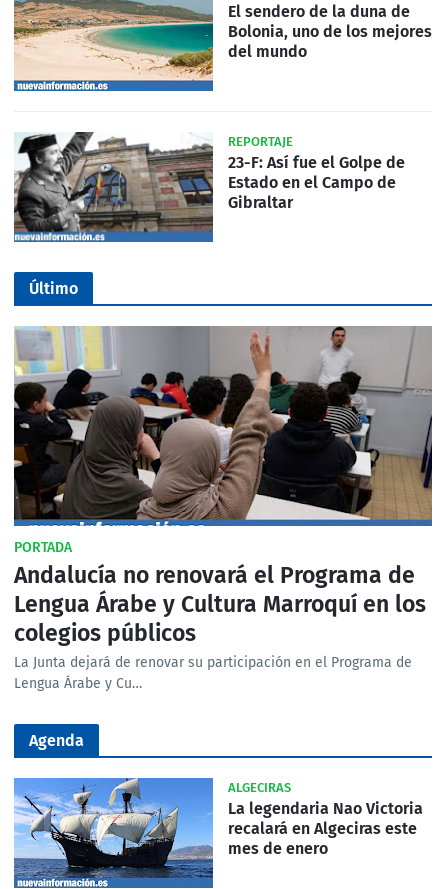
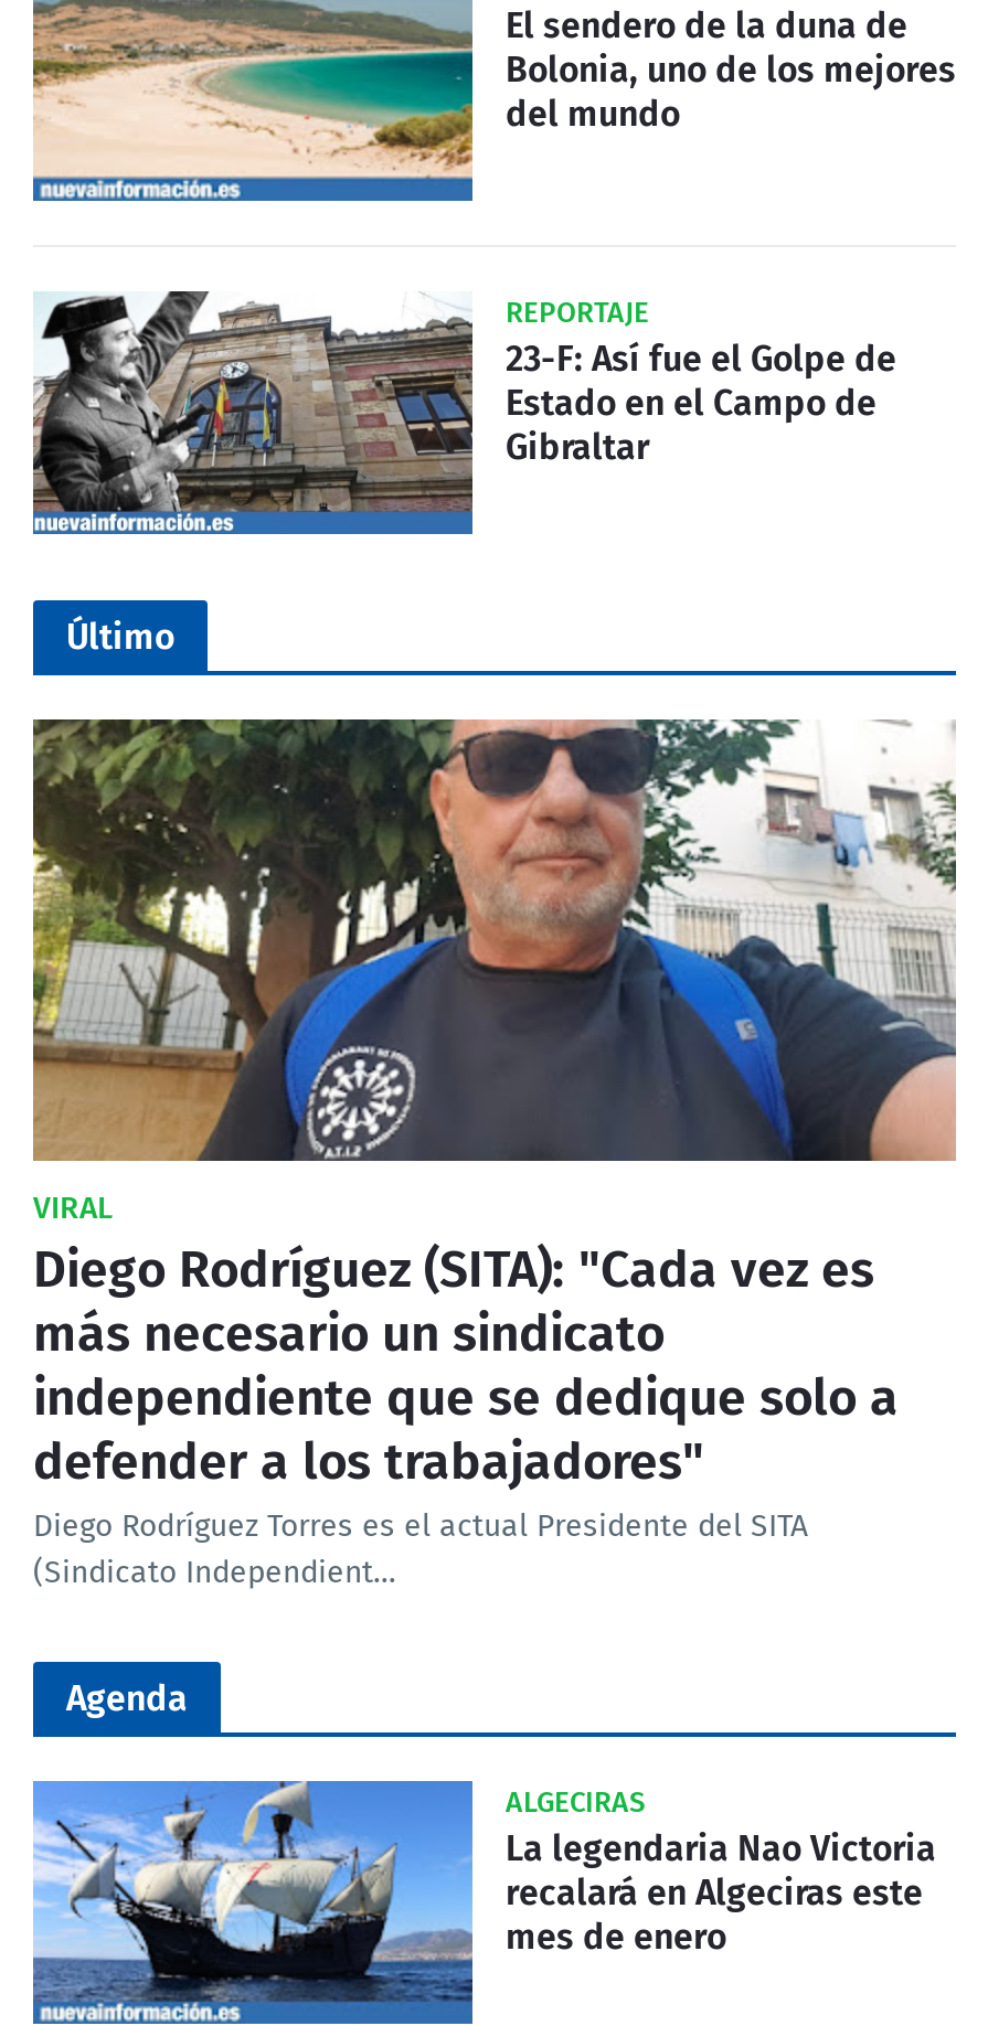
[13,326,433,692] [image] | PORTADA | Andalucía no renovará el Programa de | Lengua Árabe y Cultura Marroquí en los | colegios públicos | La Junta dejará de renovar su participación en el Programa de | Lengua Árabe y Cu… -> [31,717,956,1592] [image] | VIRAL | Diego Rodríguez (SITA): "Cada vez es | más necesario un sindicato | independiente que se dedique solo a | defender a los trabajadores" | Diego Rodríguez Torres es el actual Presidente del SITA | (Sindicato Independient…

